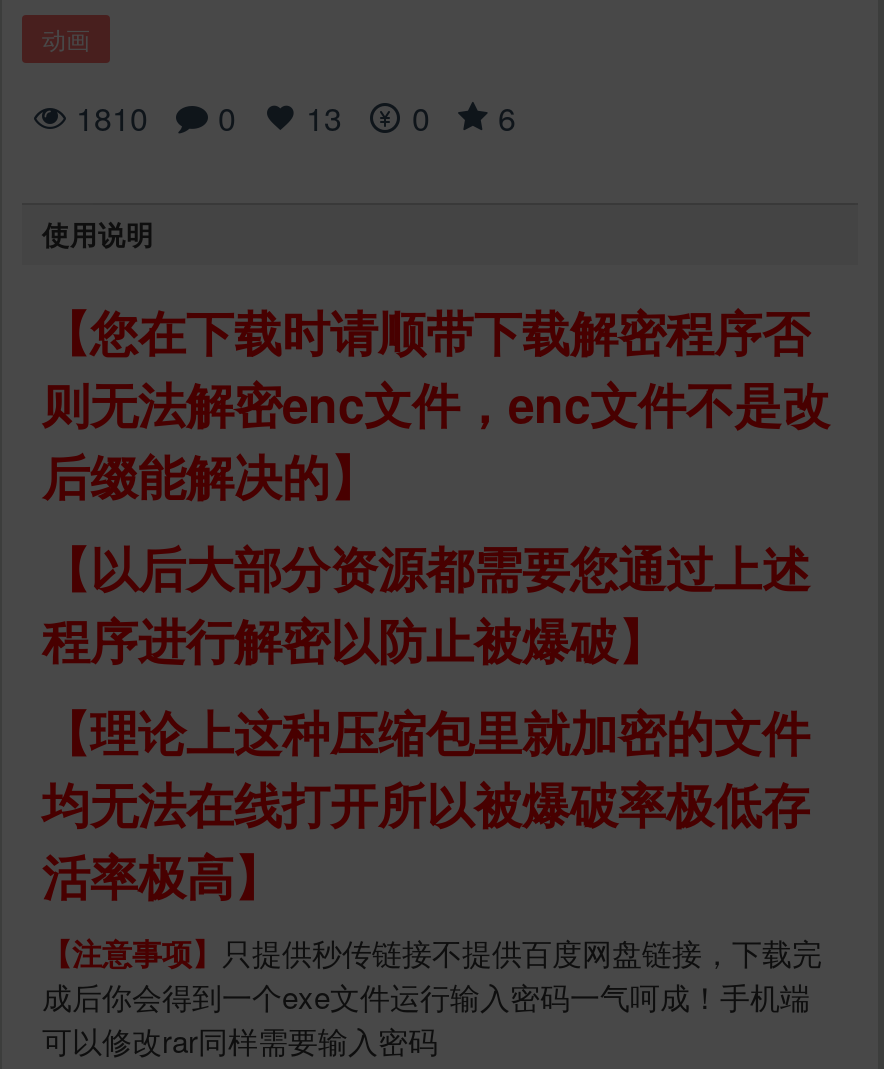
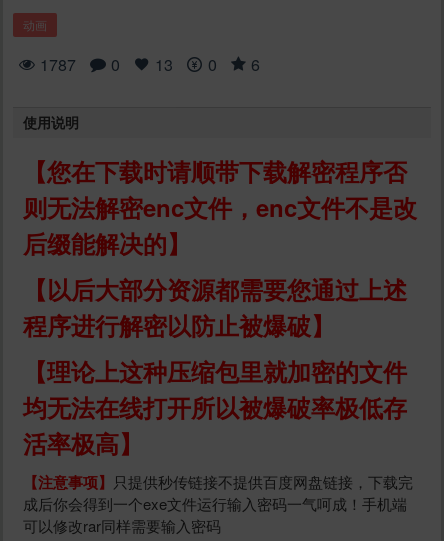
[76,95,516,141] 1810 0 13 0 6 -> [40,53,260,76] 1787 0 13 0 6

